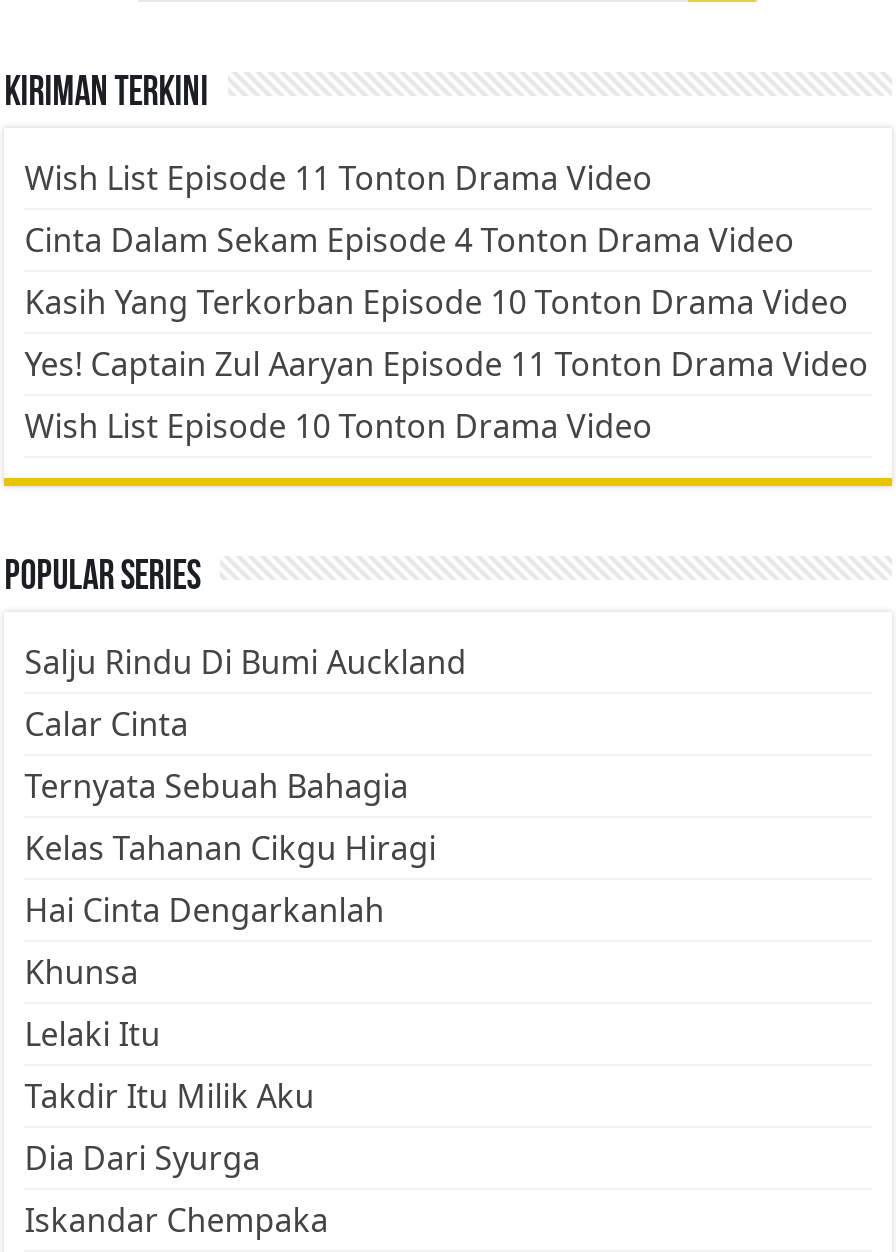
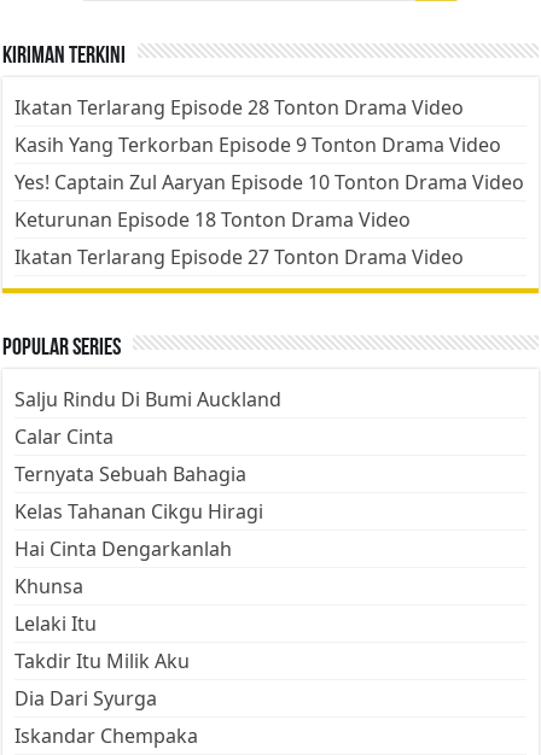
[24,156,868,448] Wish List Episode 11 Tonton Drama Video | Cinta Dalam Sekam Episode 4 Tonton Drama Video | Kasih Yang Terkorban Episode 10 Tonton Drama Video | Yes! Captain Zul Aaryan Episode 11 Tonton Drama Video | Wish List Episode 10 Tonton Drama Video -> [15,94,524,270] Ikatan Terlarang Episode 28 Tonton Drama Video | Kasih Yang Terkorban Episode 9 Tonton Drama Video | Yes! Captain Zul Aaryan Episode 10 Tonton Drama Video | Keturunan Episode 18 Tonton Drama Video | Ikatan Terlarang Episode 27 Tonton Drama Video

